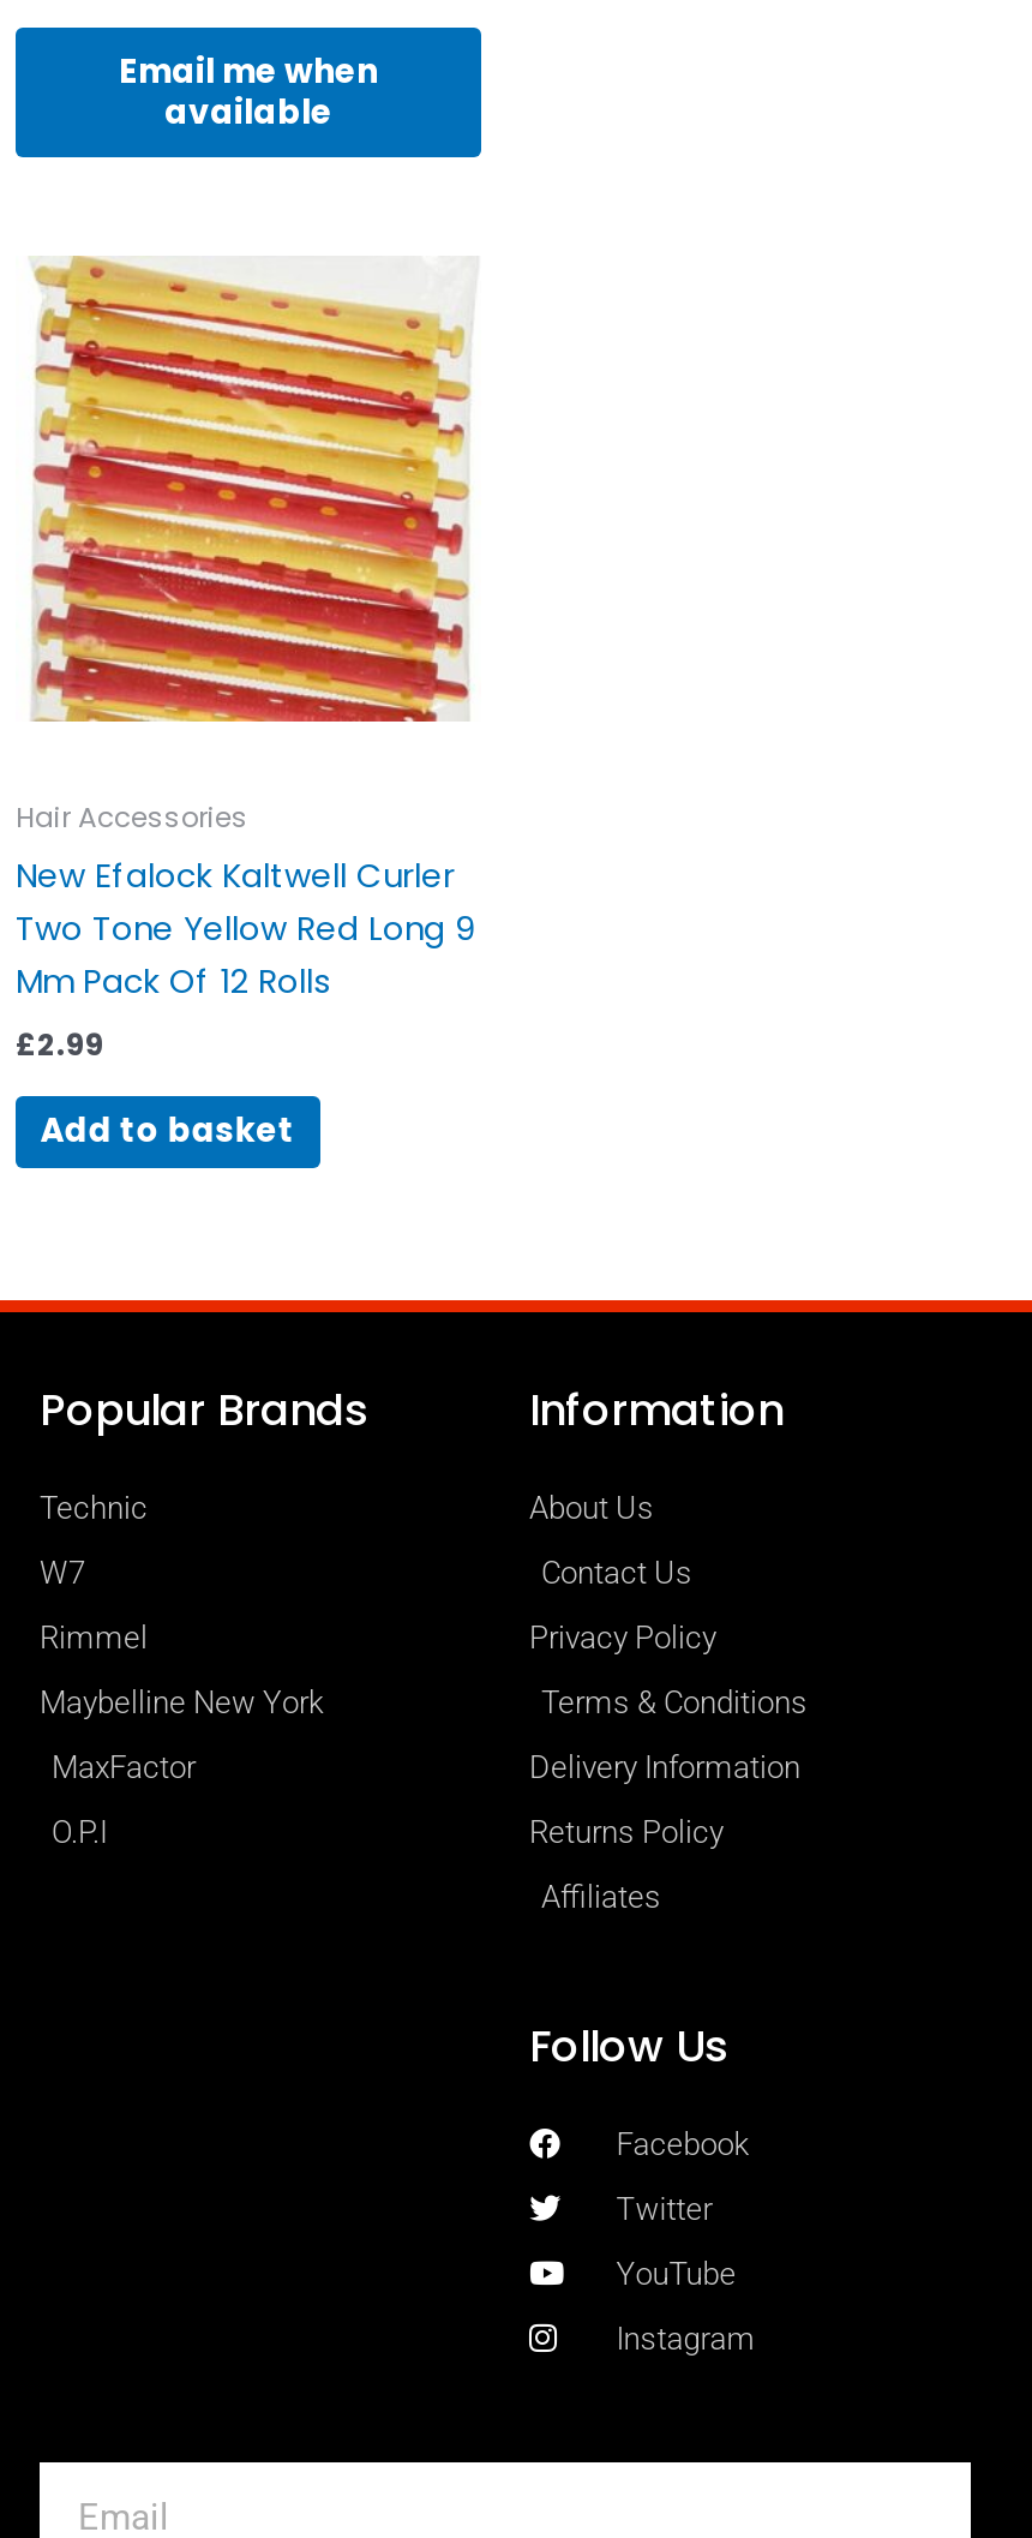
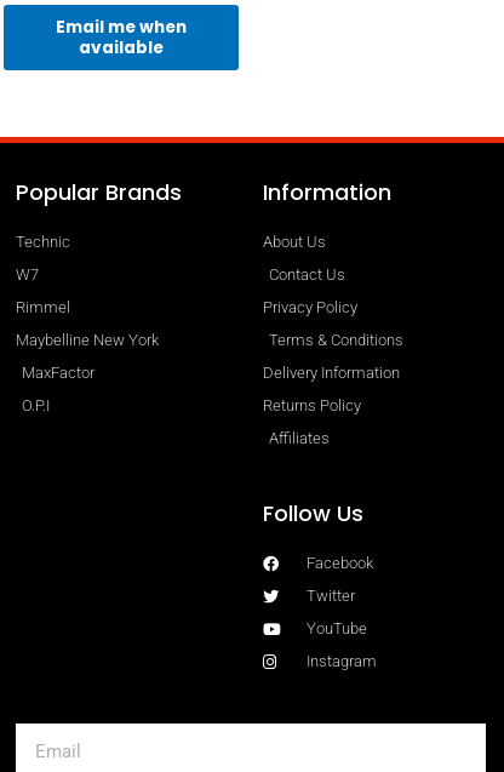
[16,255,476,1154] [image] | Hair Accessories | New Efalock Kaltwell Curler | Two Tone Yellow Red Long 9 | Mm Pack Of 12 Rolls | £2.99 | Add to basket -> none

